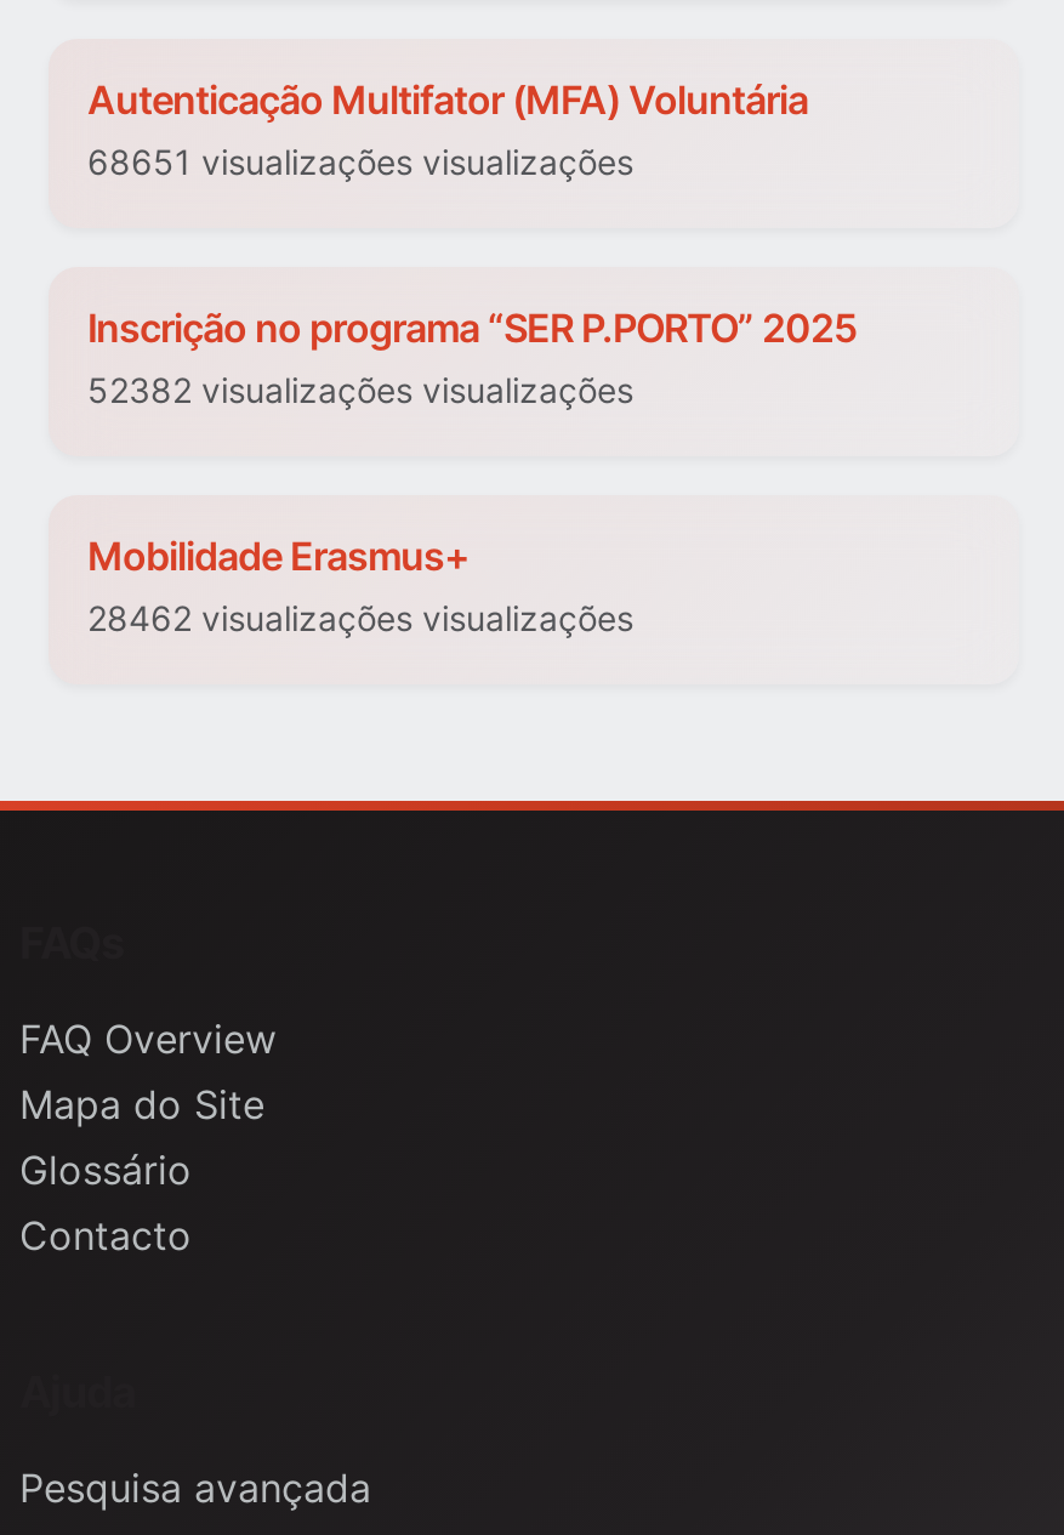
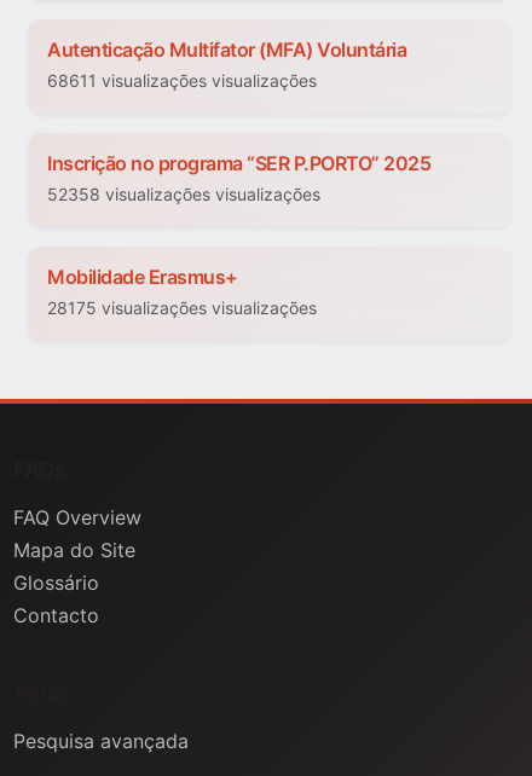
[87,142,633,183] 68651 visualizações visualizações -> [47,71,317,91] 68611 visualizações visualizações
[87,370,633,411] 52382 visualizações visualizações -> [47,184,320,205] 52358 visualizações visualizações
[87,598,633,639] 28462 visualizações visualizações -> [47,298,317,318] 28175 visualizações visualizações

